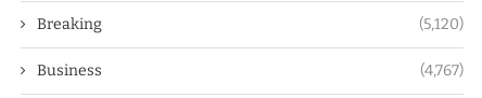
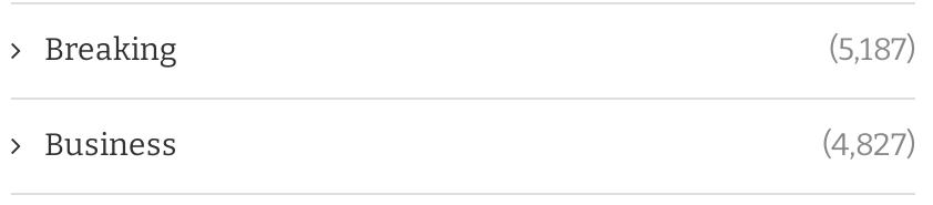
[419,15,464,33] (5,120) -> [829,31,915,69] (5,187)
[420,61,464,80] (4,767) -> [822,127,915,164] (4,827)

